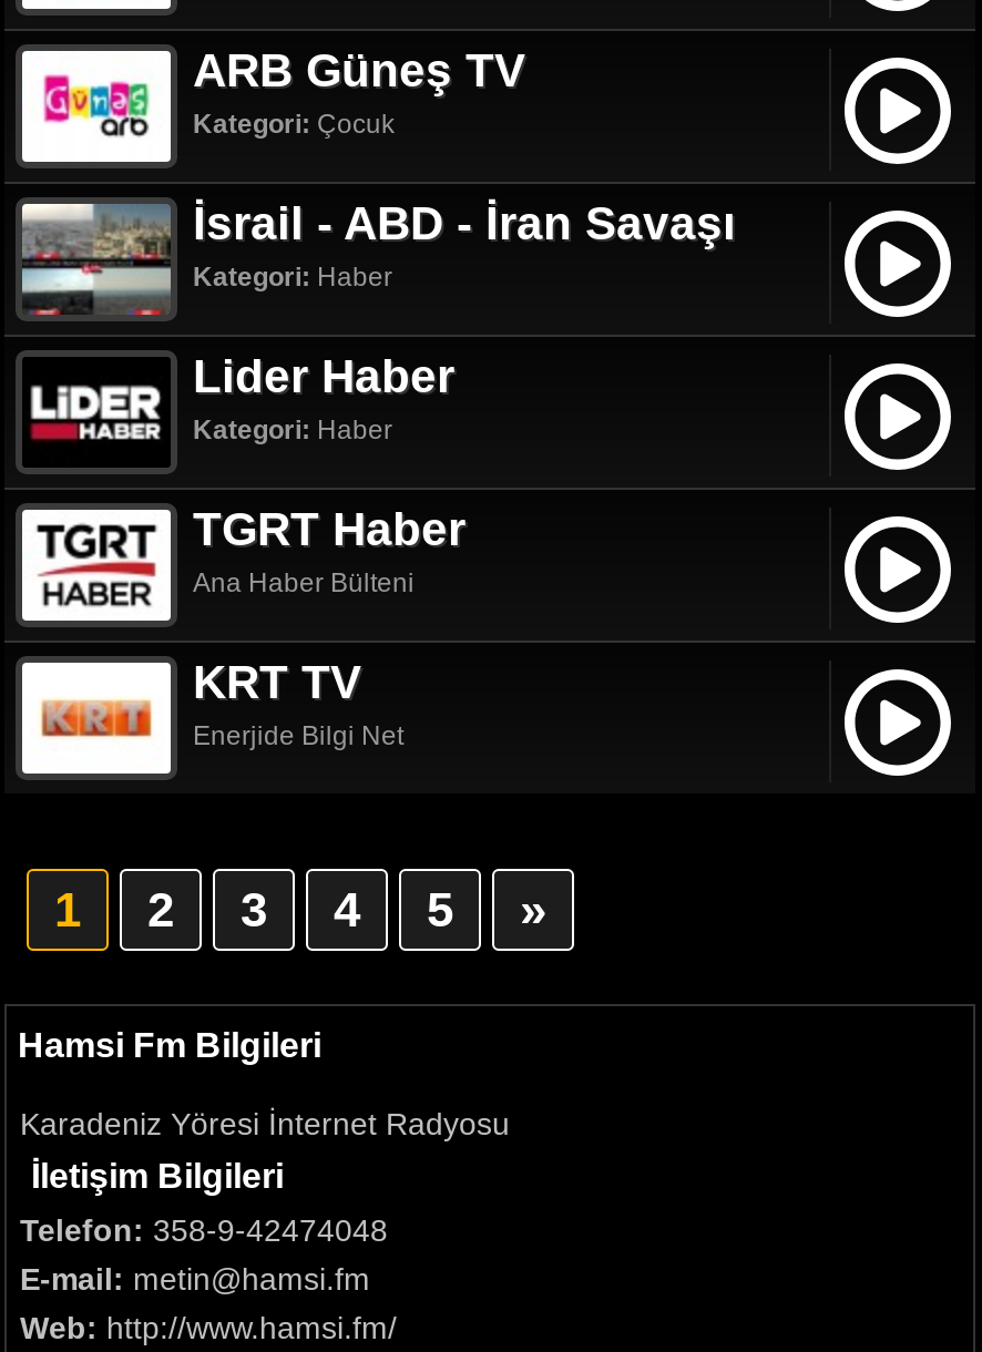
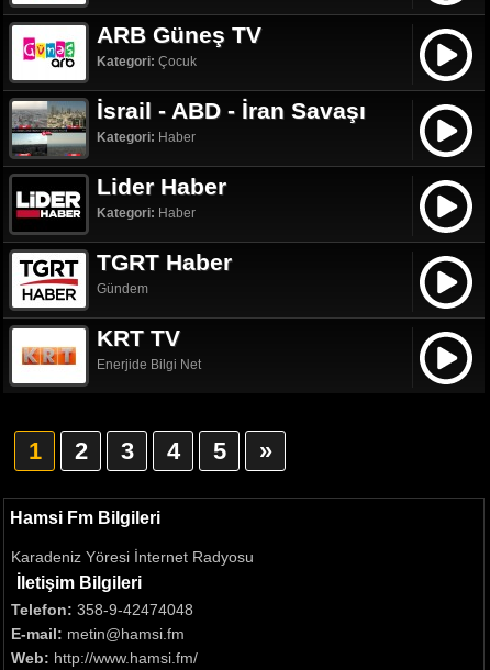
[193,567,415,598] Ana Haber Bülteni -> [97,281,148,296] Gündem

